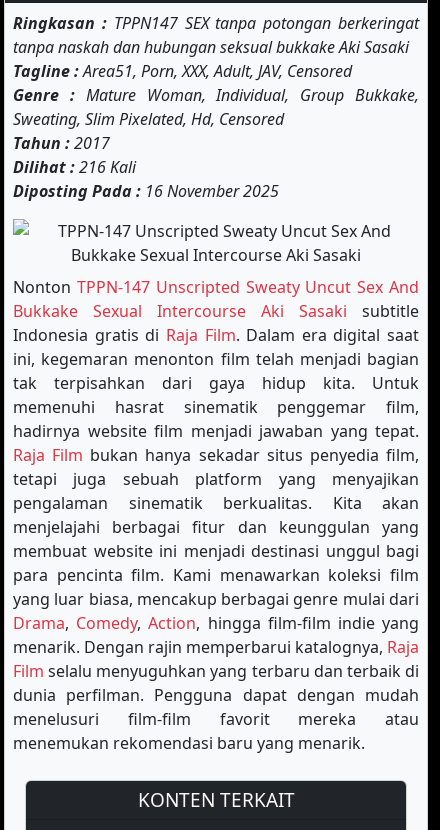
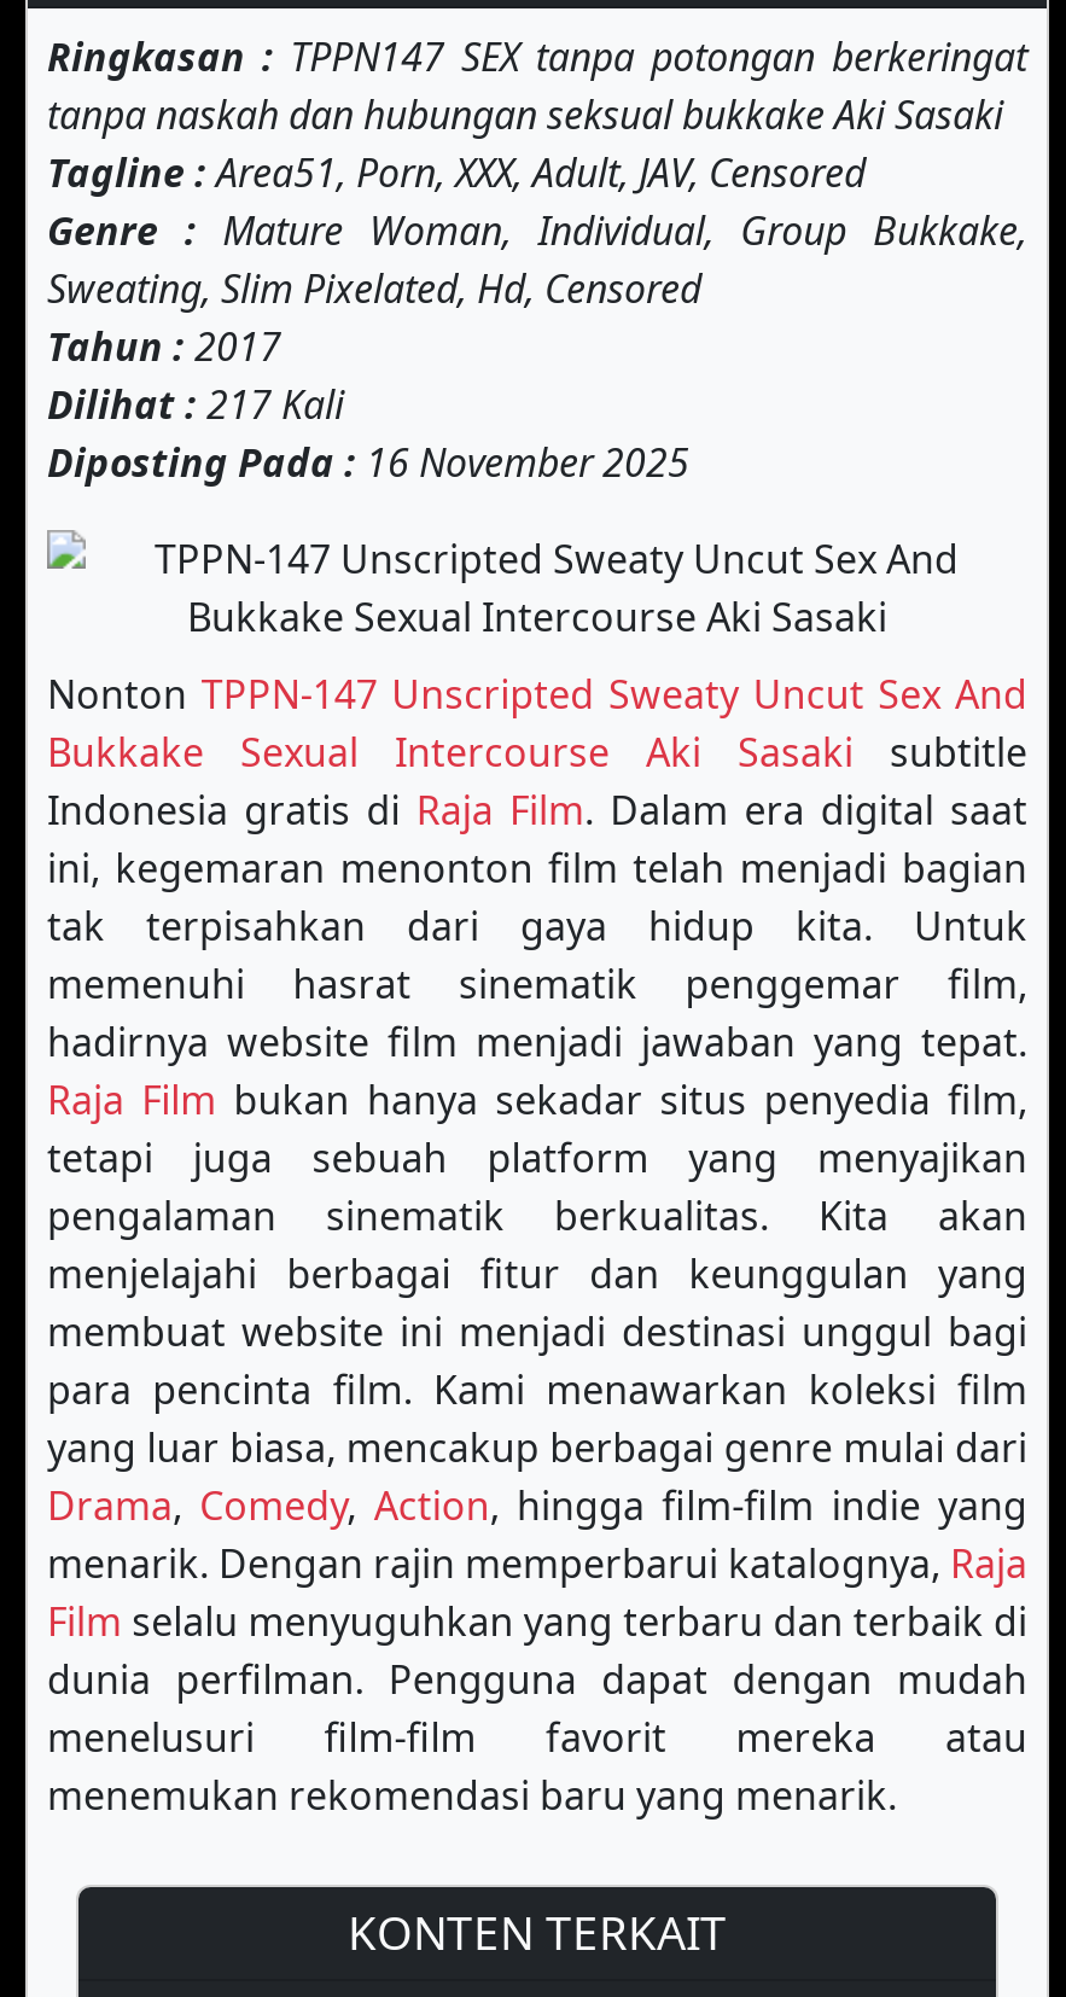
[13,156,136,178] Dilihat : 216 Kali -> [47,378,344,431] Dilihat : 217 Kali

